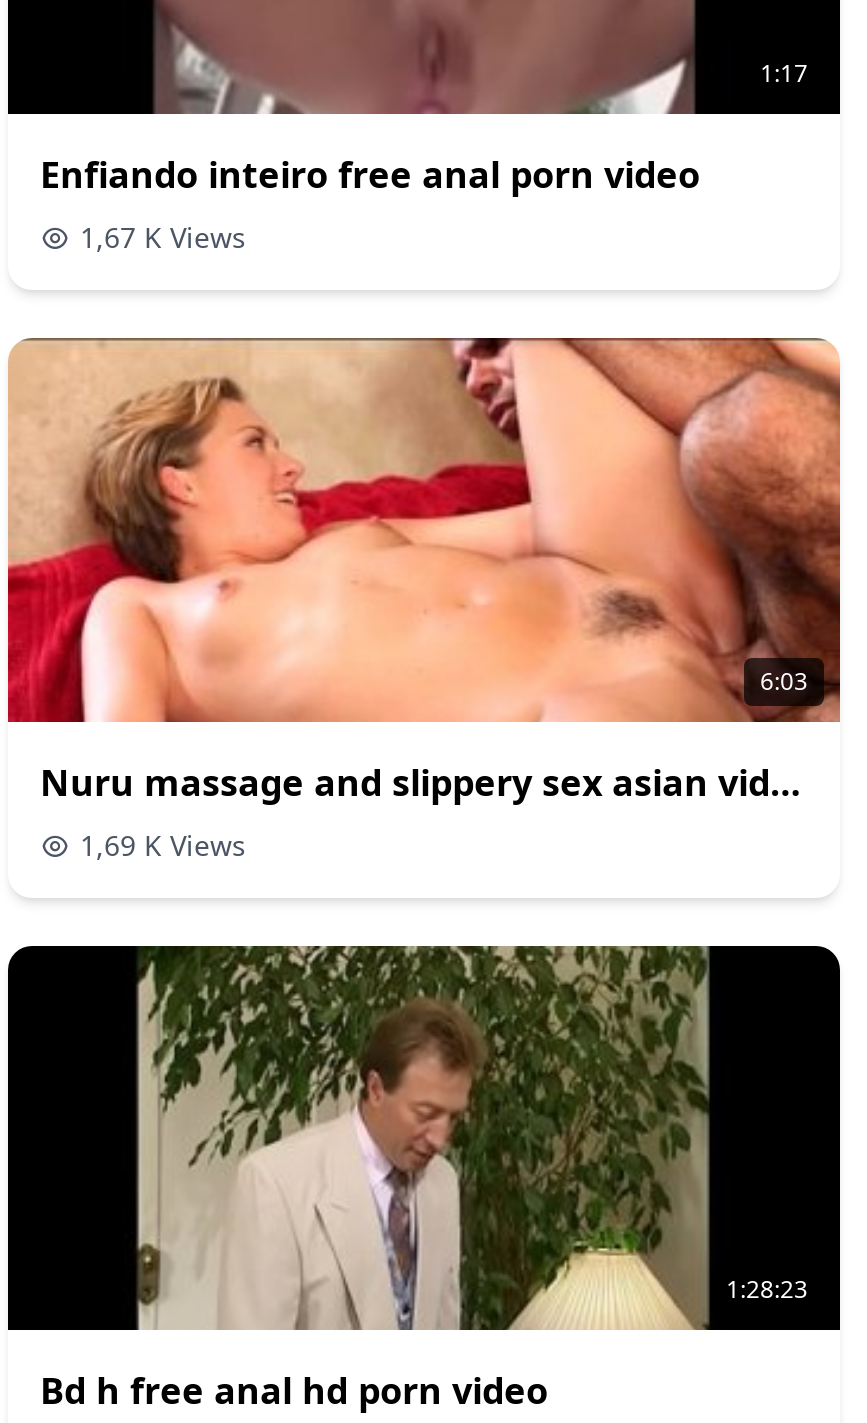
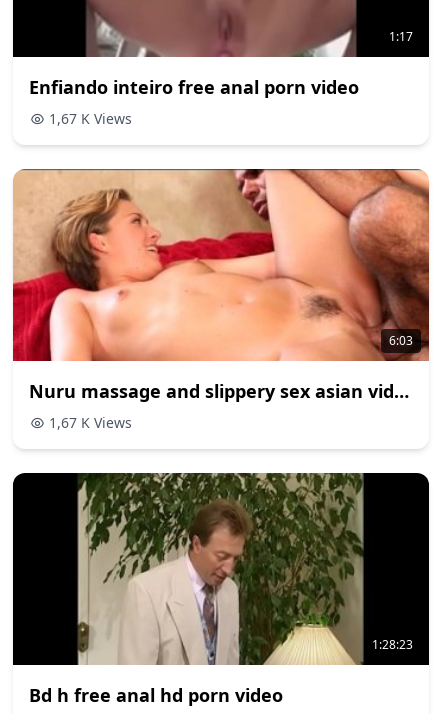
[80,826,246,864] 1,69 K Views -> [49,413,132,432] 1,67 K Views

